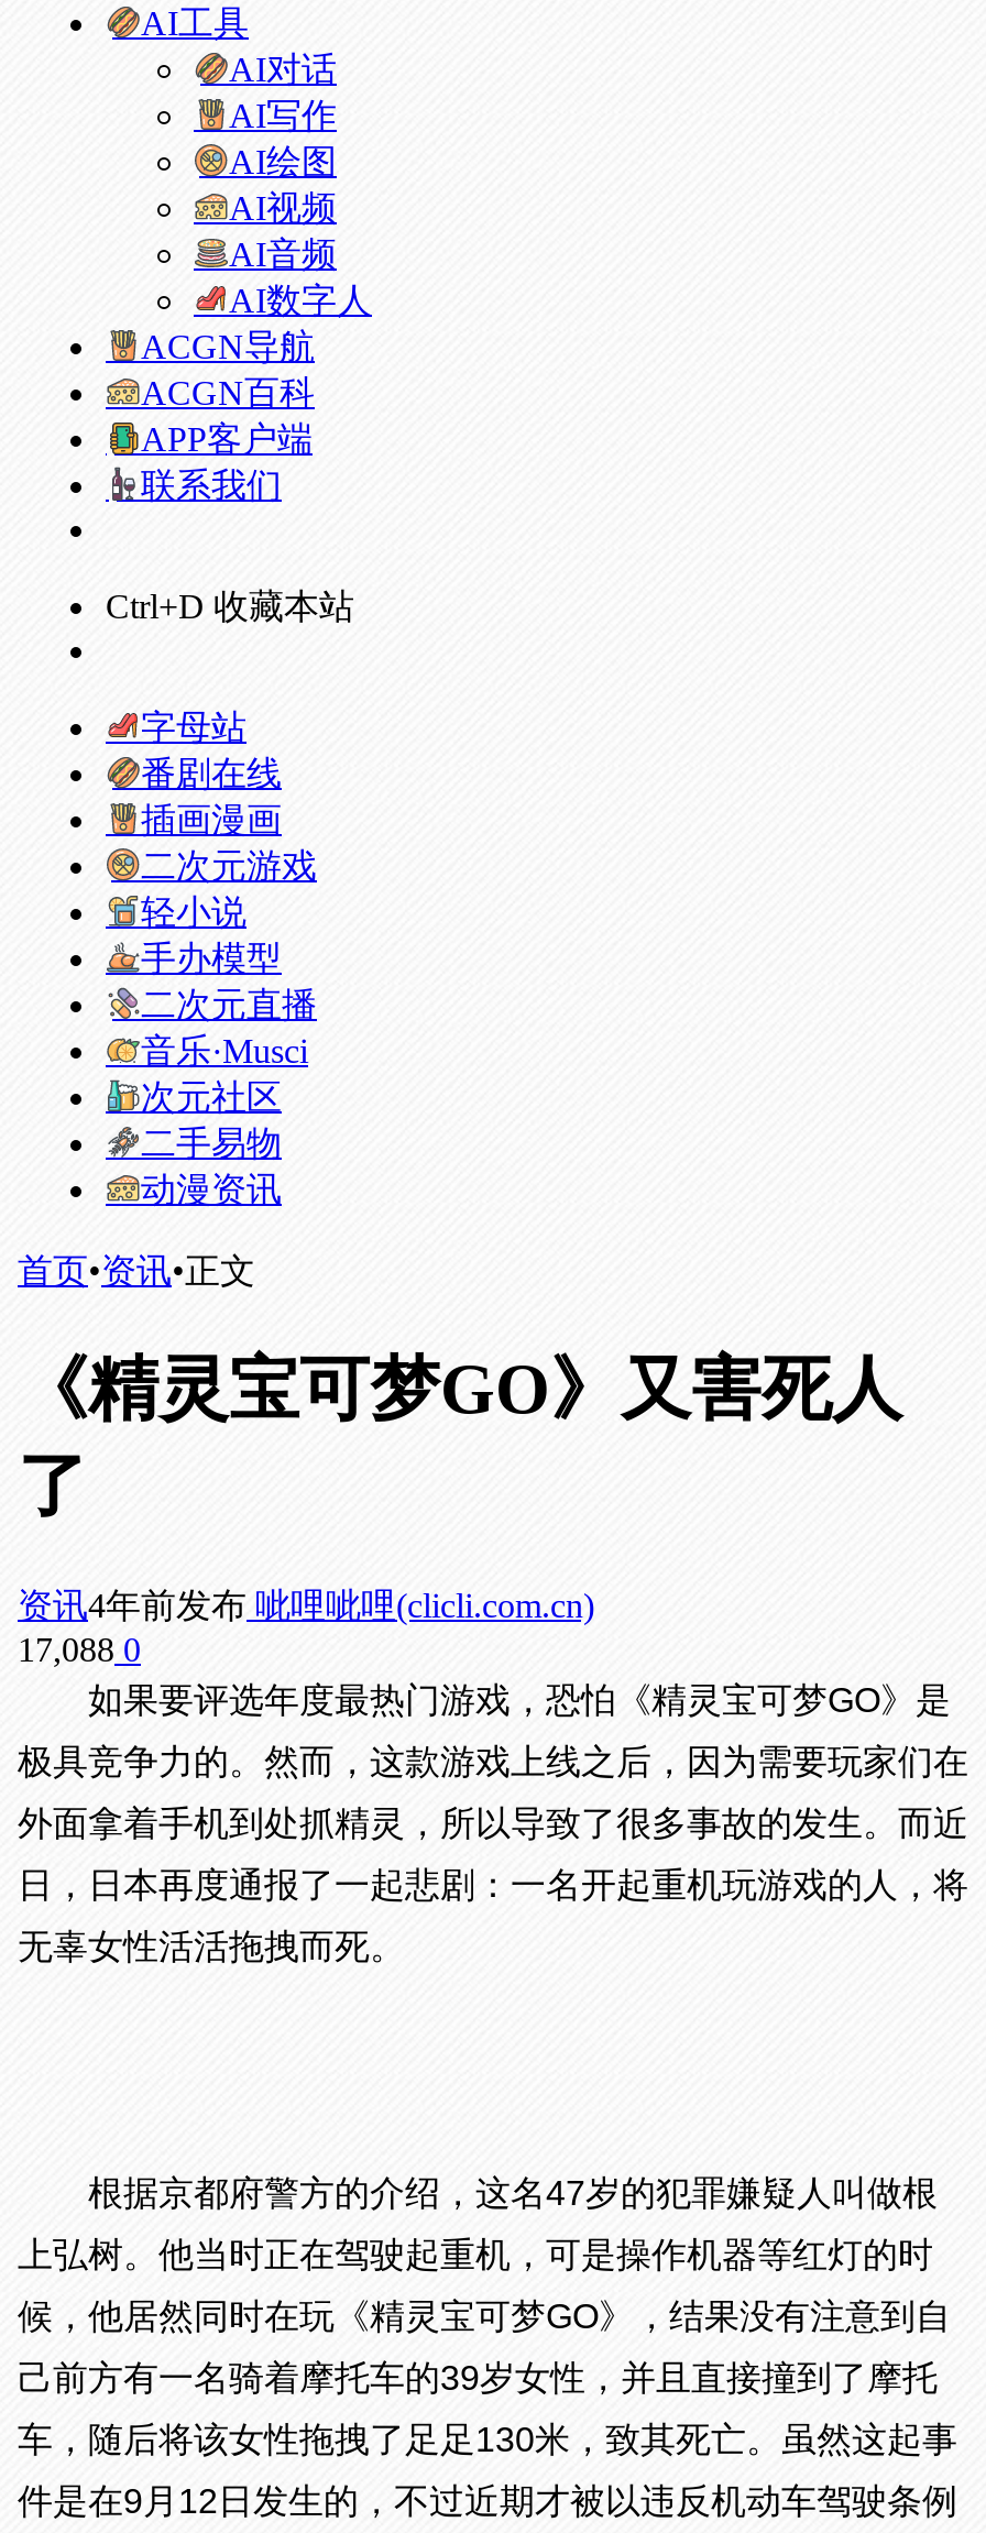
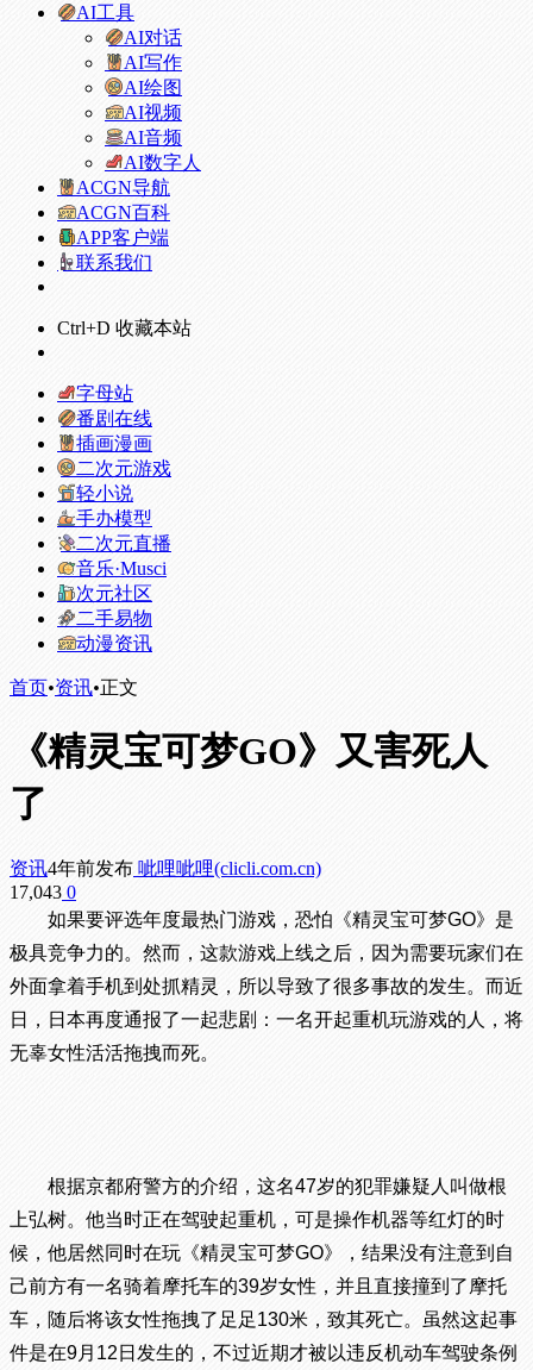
[18,1630,141,1668] 17,088 0 -> [10,882,76,902] 17,043 0

